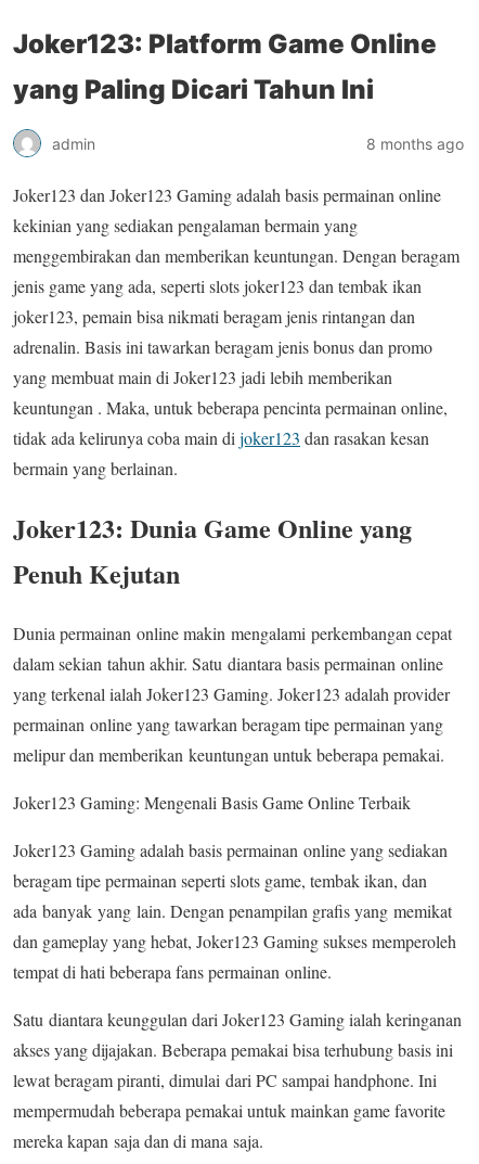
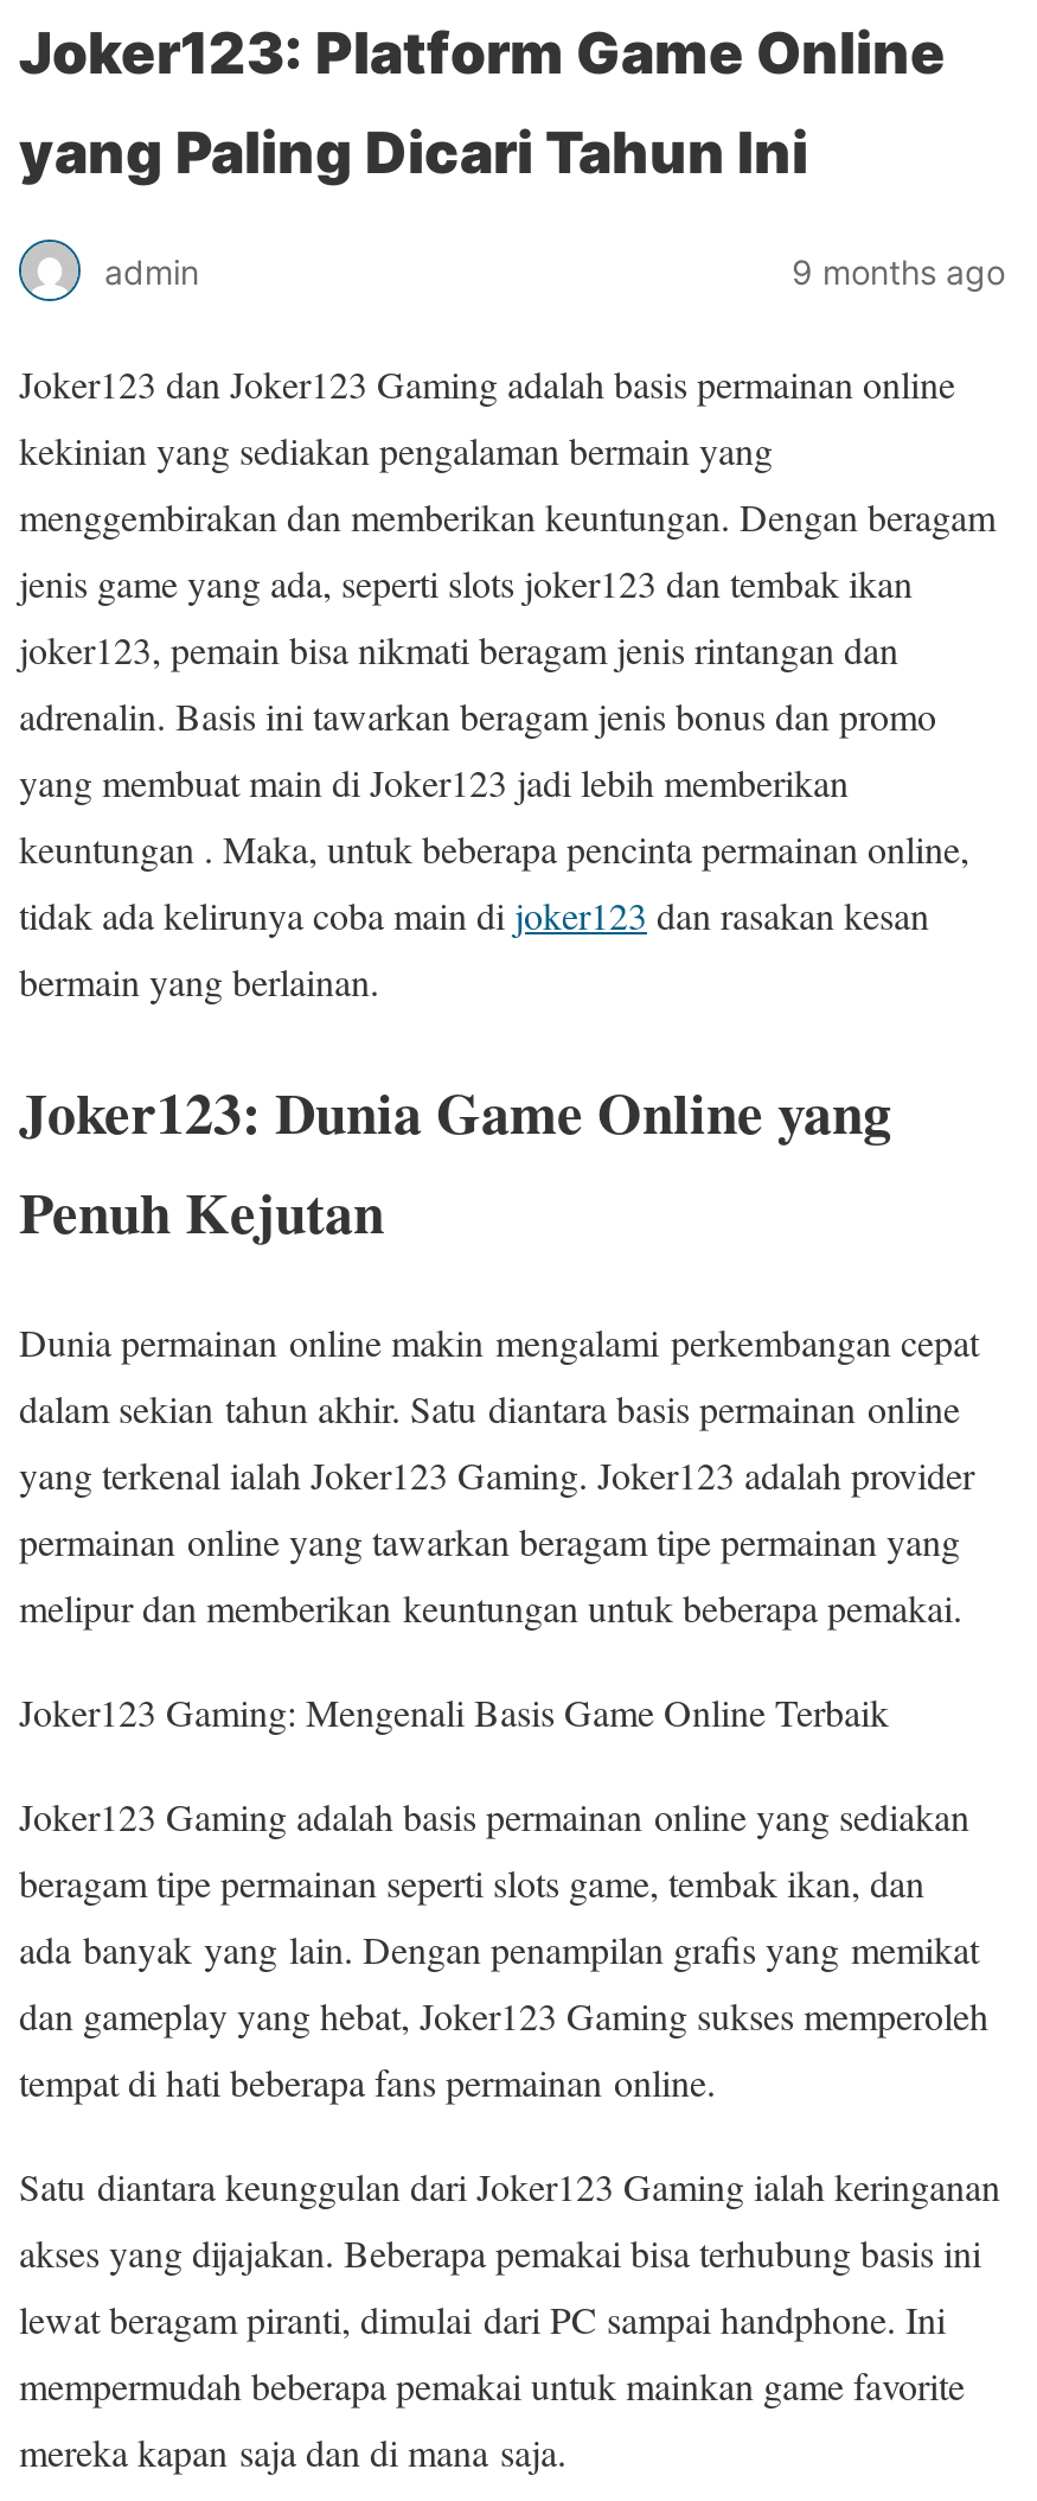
[366,134,464,152] 8 months ago -> [792,250,1005,291] 9 months ago

